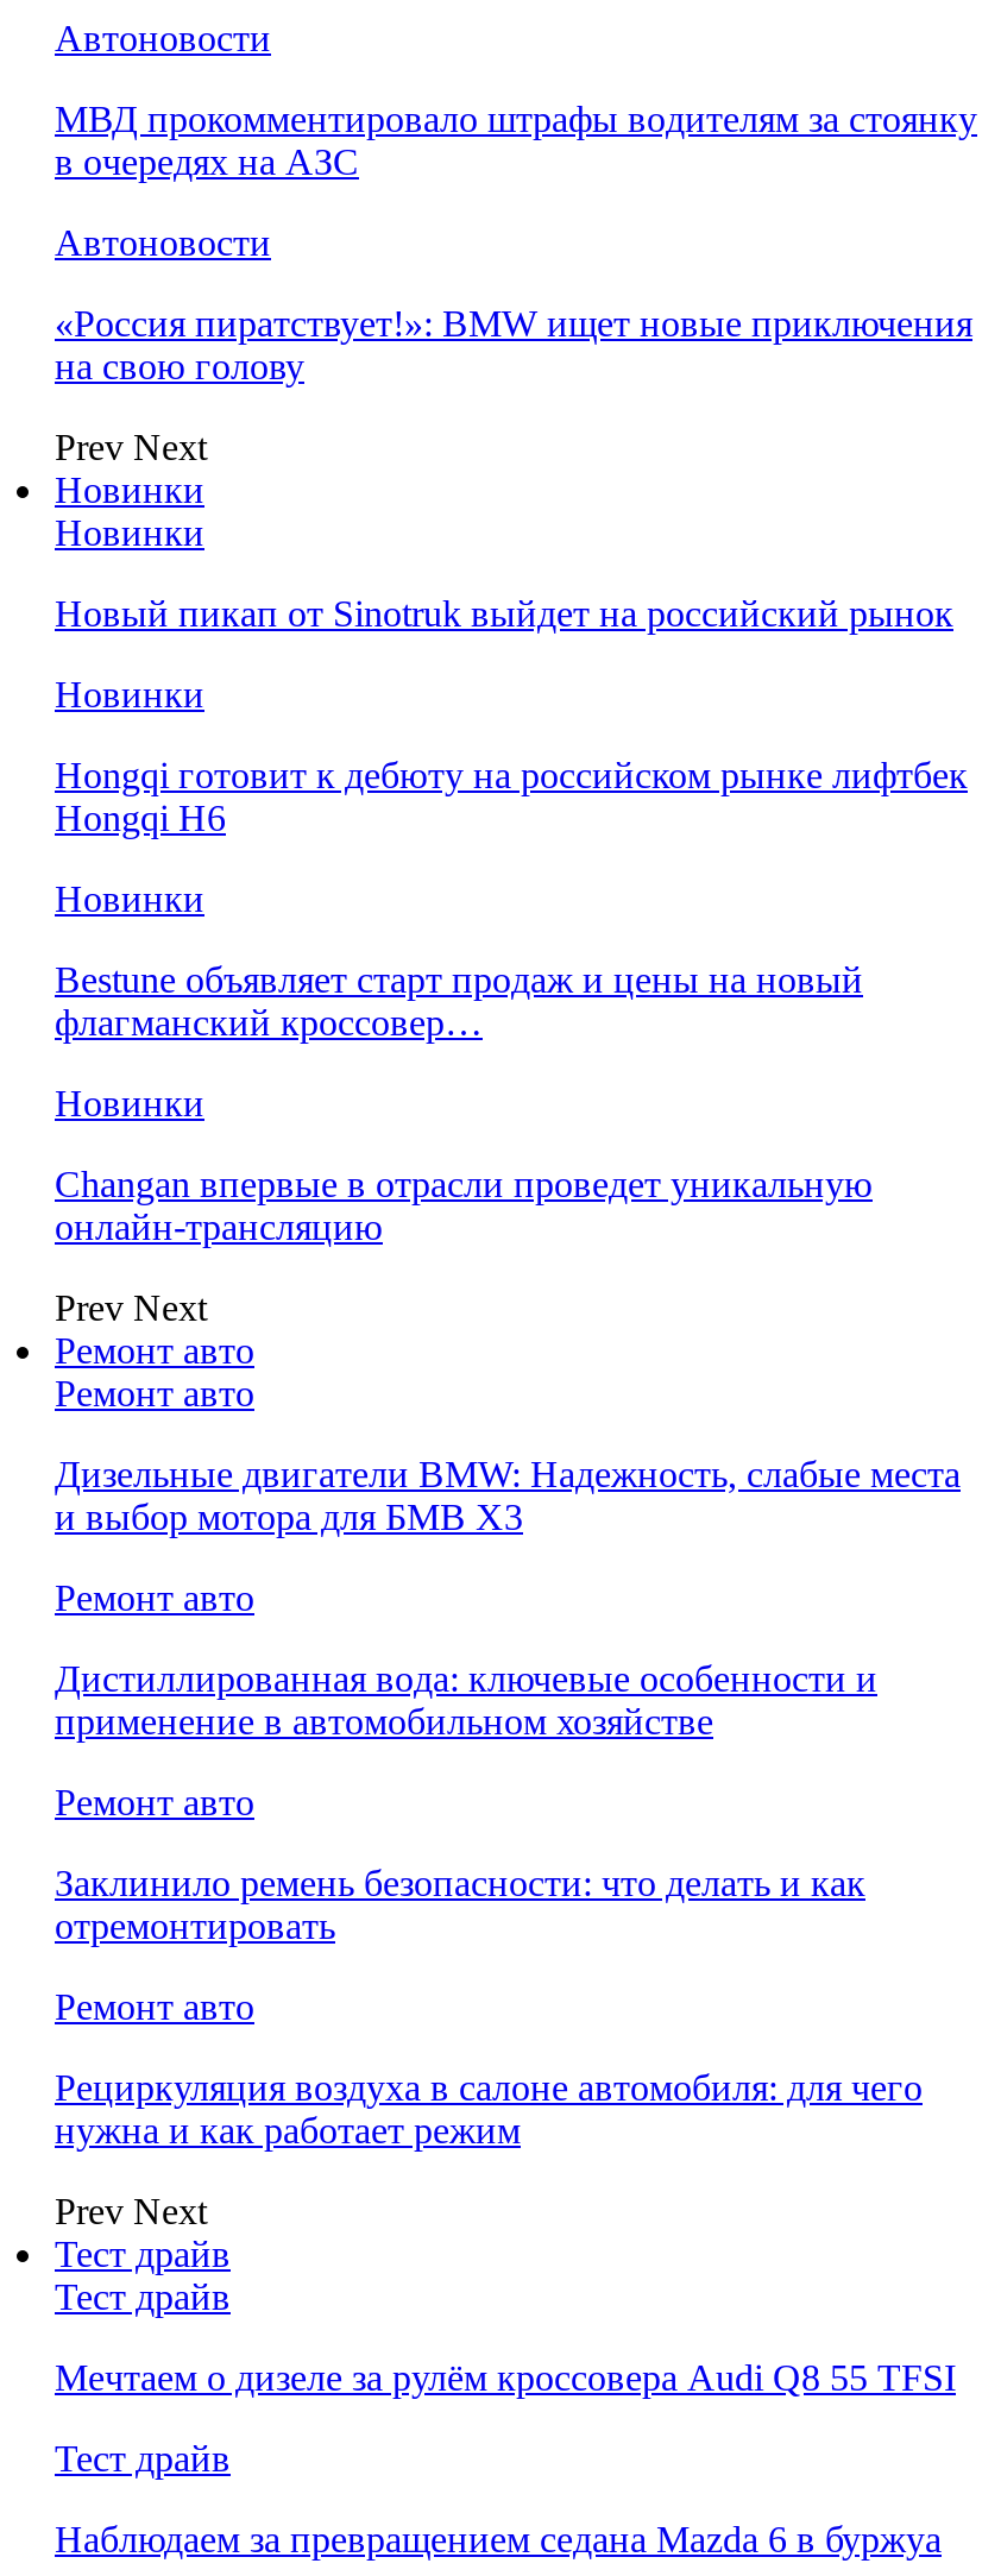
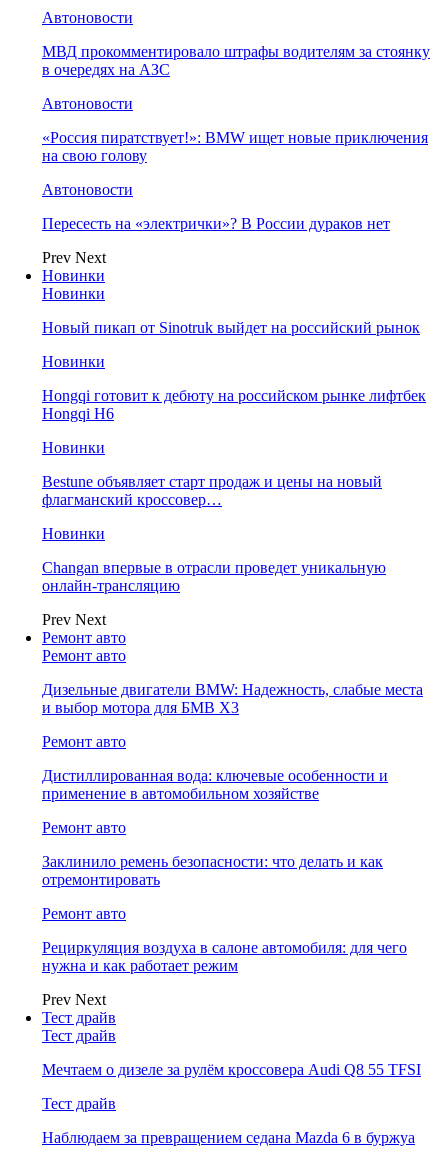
none -> [42,181,390,232] Автоновости | Пересесть на «электрички»? В России дураков нет

